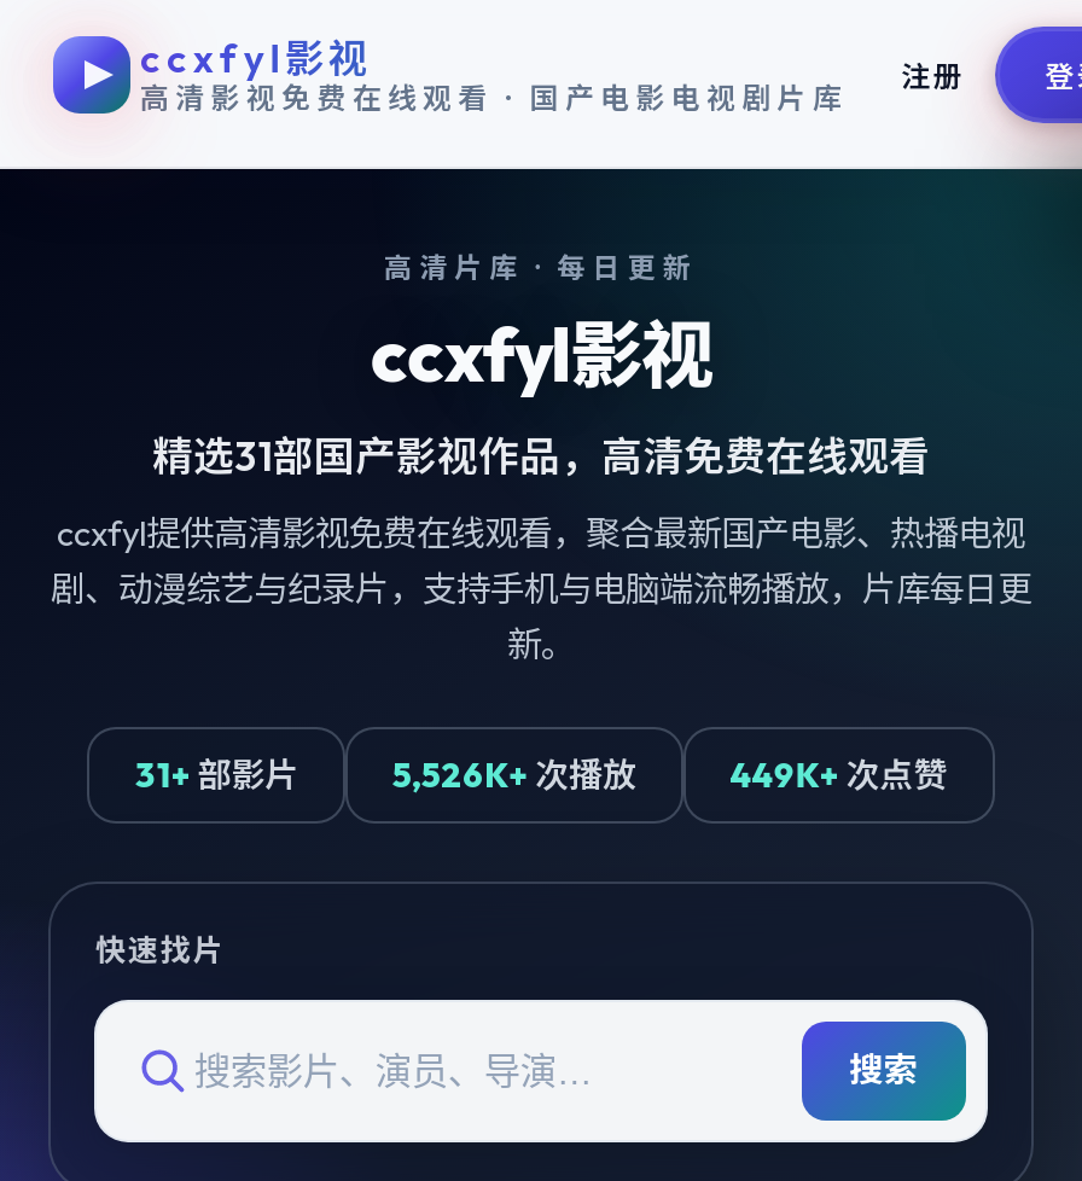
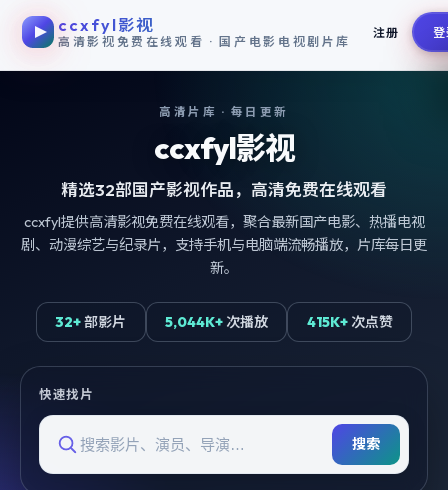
[152,431,930,482] 精选31部国产影视作品，高清免费在线观看 -> [61,179,387,200] 精选32部国产影视作品，高清免费在线观看
[135,754,299,797] 31+部影片 -> [55,313,126,331] 32+部影片
[392,754,636,797] 5,526K+次播放 -> [165,313,268,331] 5,044K+次播放
[730,754,947,797] 449K+次点赞 -> [307,313,393,331] 415K+次点赞

